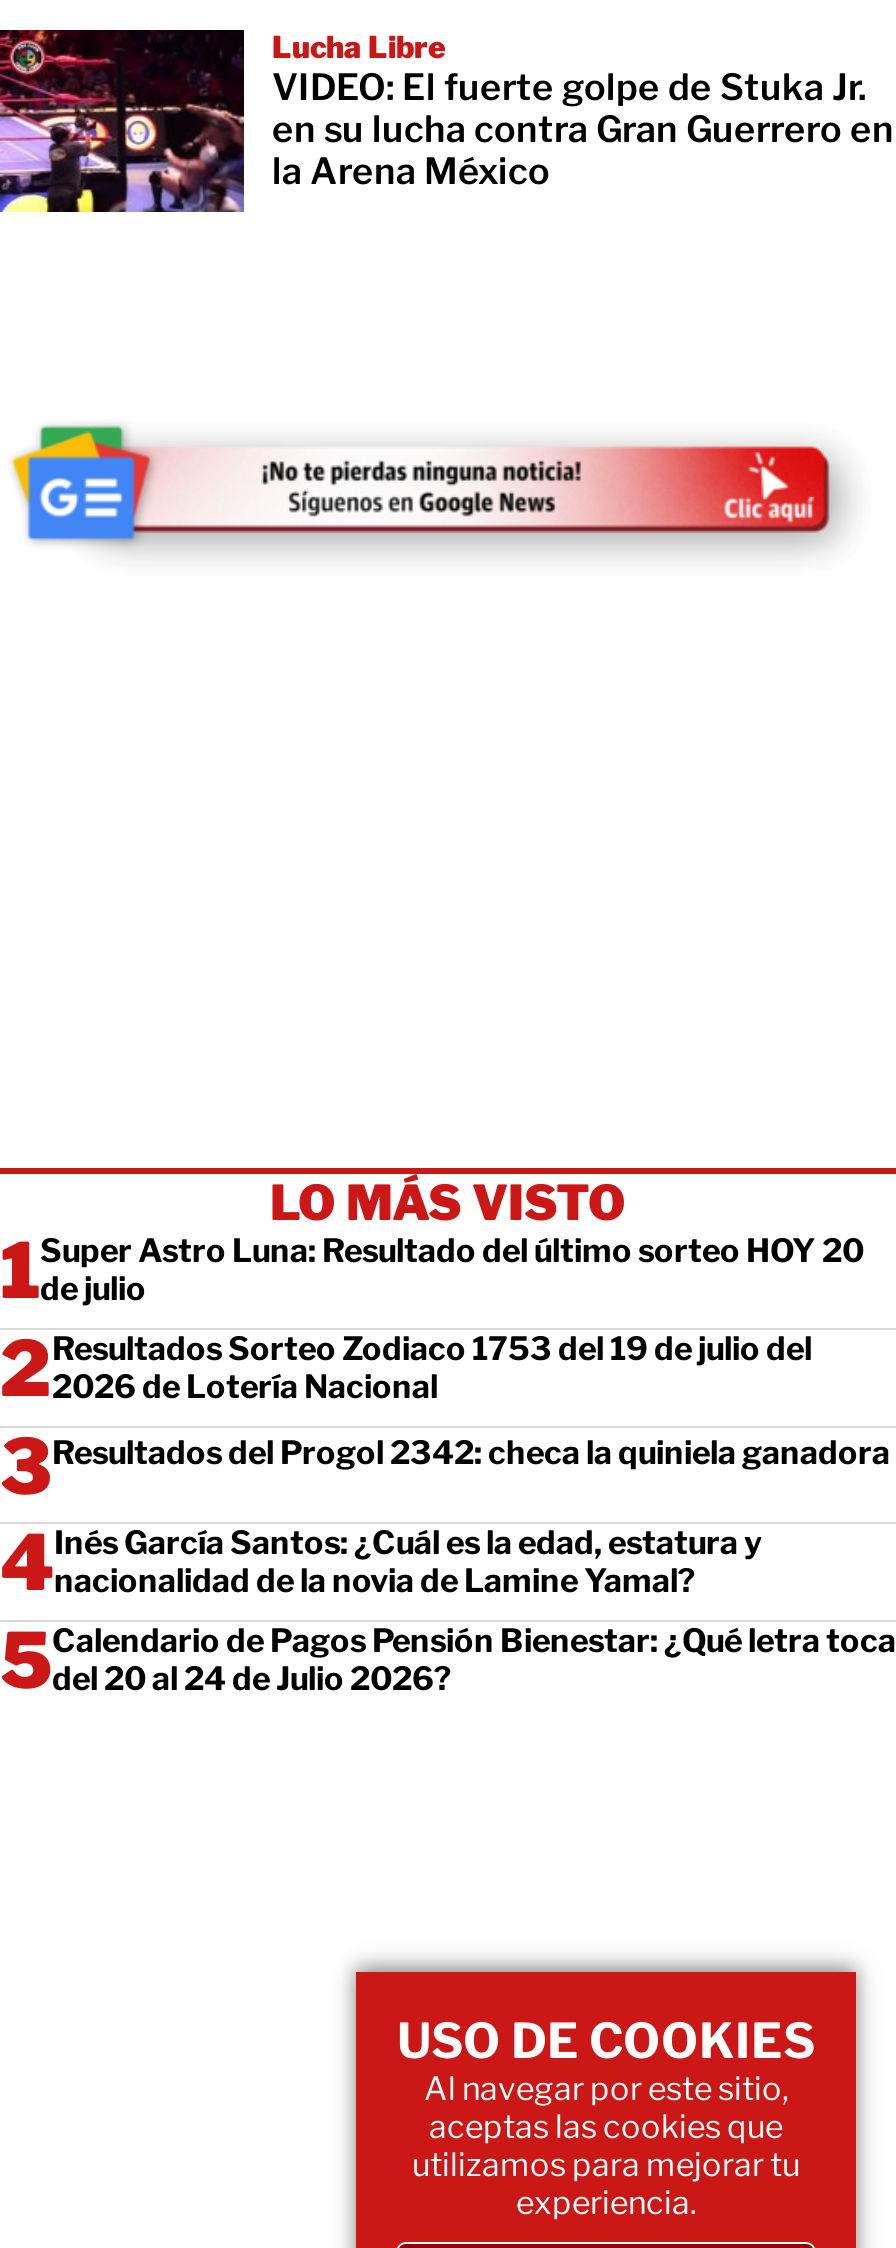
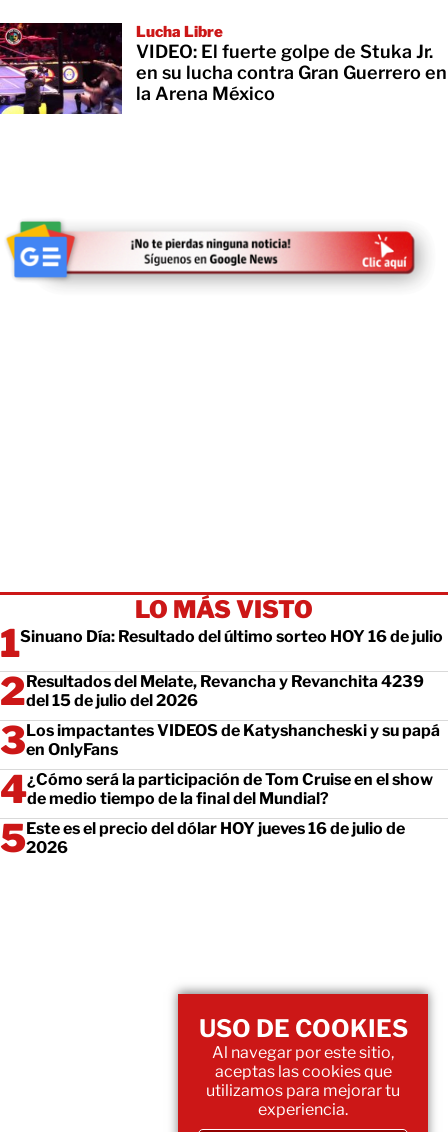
[40,1232,864,1308] Super Astro Luna: Resultado del último sorteo HOY 20 | de julio -> [20,627,443,646] Sinuano Día: Resultado del último sorteo HOY 16 de julio
[52,1330,812,1406] Resultados Sorteo Zodiaco 1753 del 19 de julio del | 2026 de Lotería Nacional -> [26,672,424,710] Resultados del Melate, Revancha y Revanchita 4239 | del 15 de julio del 2026
[52,1434,890,1472] Resultados del Progol 2342: checa la quiniela ganadora -> [26,721,440,759] Los impactantes VIDEOS de Katyshancheski y su papá | en OnlyFans
[54,1524,762,1600] Inés García Santos: ¿Cuál es la edad, estatura y | nacionalidad de la novia de Lamine Yamal? -> [27,770,433,808] ¿Cómo será la participación de Tom Cruise en el show | de medio tiempo de la final del Mundial?
[52,1622,896,1698] Calendario de Pagos Pensión Bienestar: ¿Qué letra toca | del 20 al 24 de Julio 2026? -> [26,819,405,857] Este es el precio del dólar HOY jueves 16 de julio de | 2026

